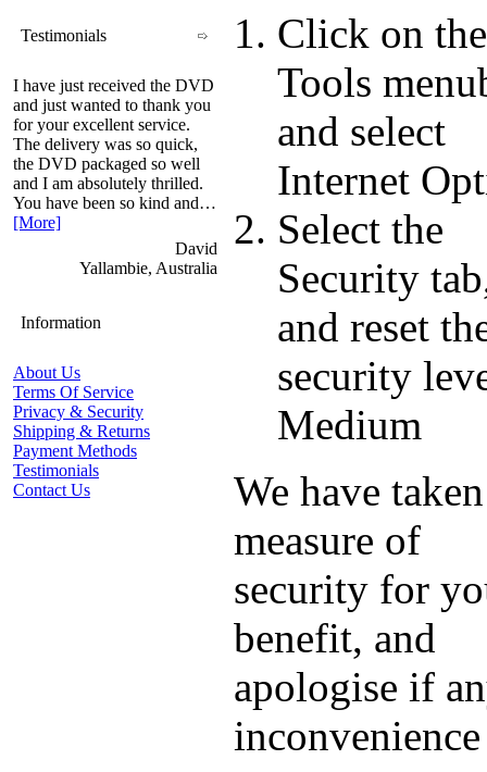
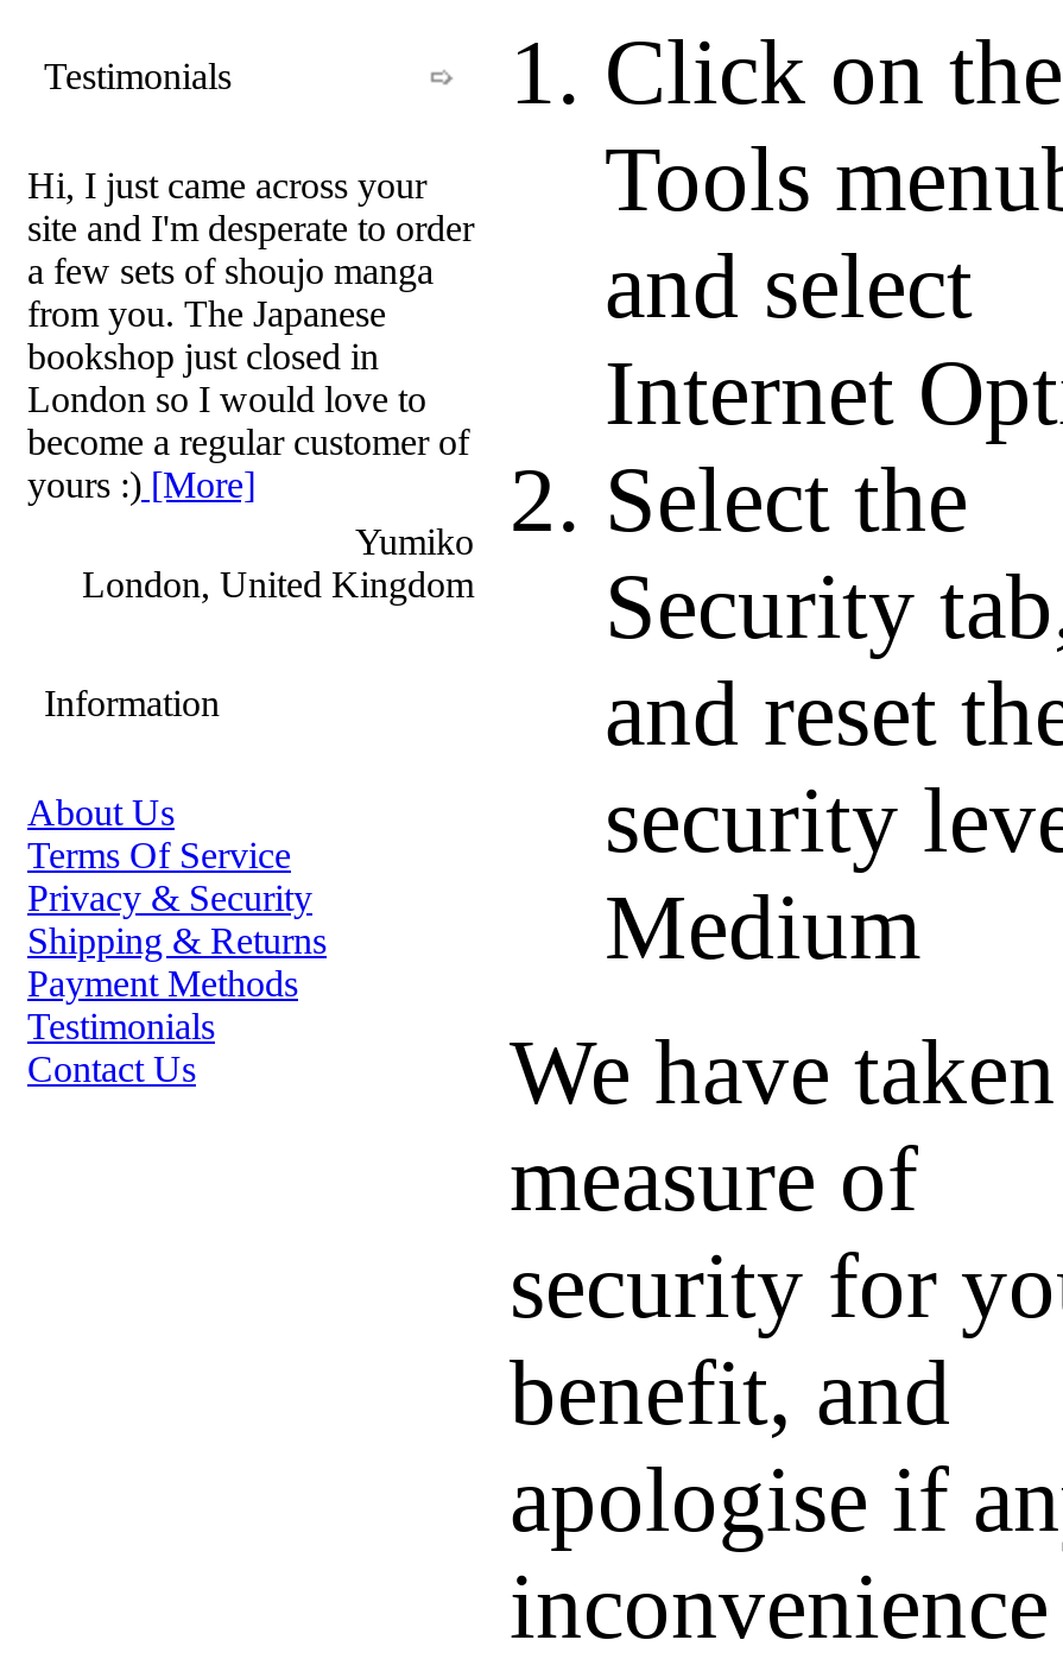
[13,76,217,277] I have just received the DVD | and just wanted to thank you | for your excellent service. | The delivery was so quick, | the DVD packaged so well | and I am absolutely thrilled. | You have been so kind and… | [More] | David | Yallambie, Australia -> [27,165,474,604] Hi, I just came across your | site and I'm desperate to order | a few sets of shoujo manga | from you. The Japanese | bookshop just closed in | London so I would love to | become a regular customer of | yours :) [More] | Yumiko | London, United Kingdom

